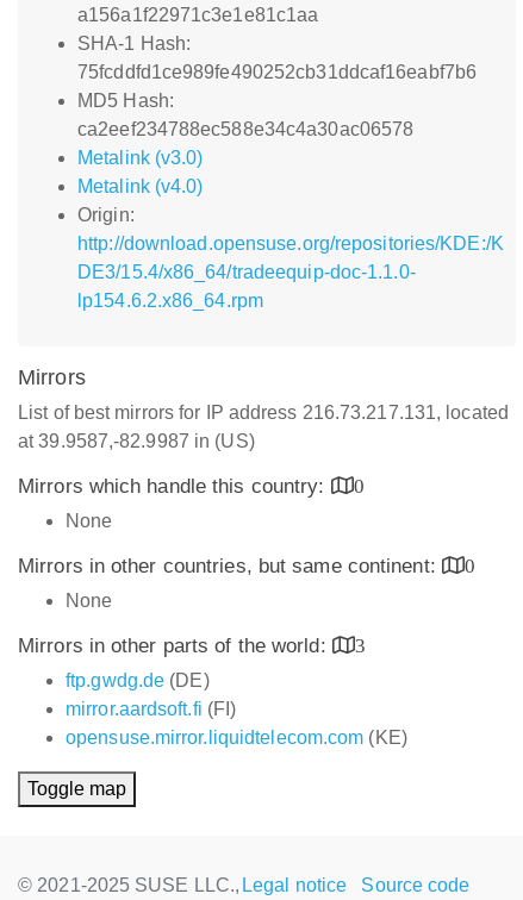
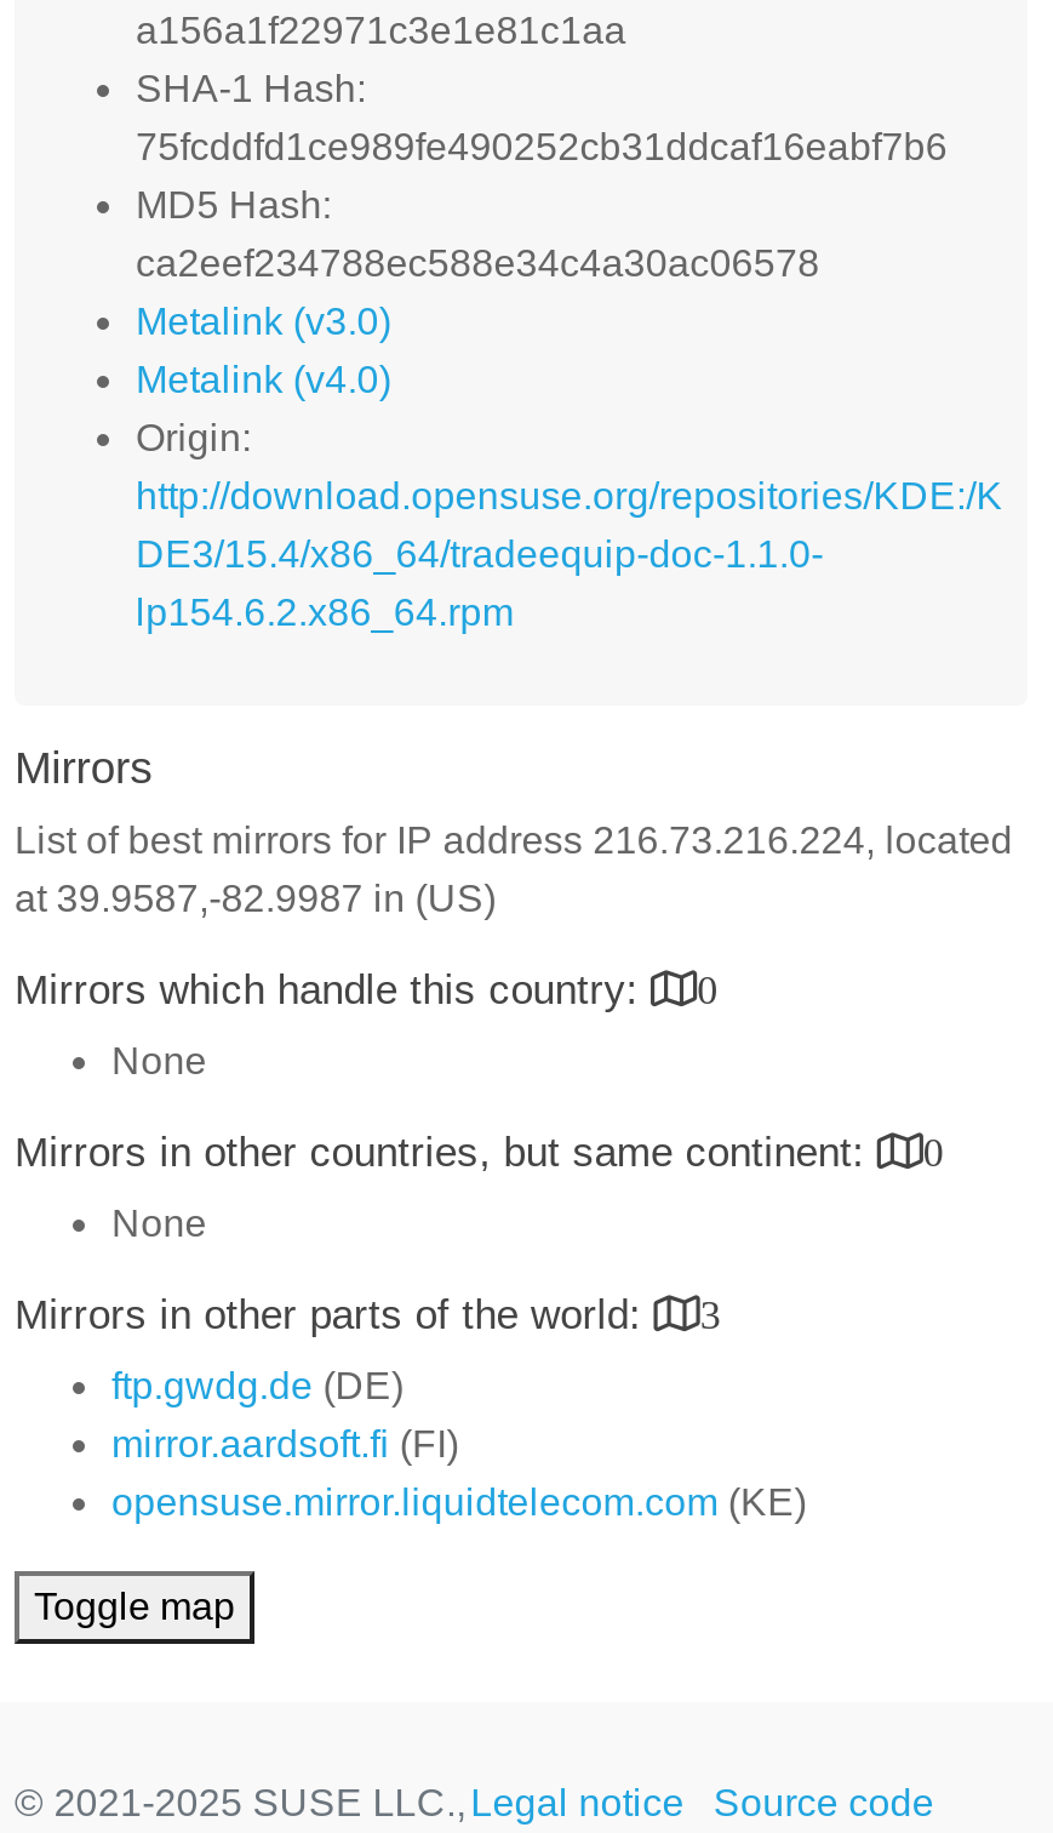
[18,402,509,423] List of best mirrors for IP address 216.73.217.131, located -> [15,820,1013,861] List of best mirrors for IP address 216.73.216.224, located

